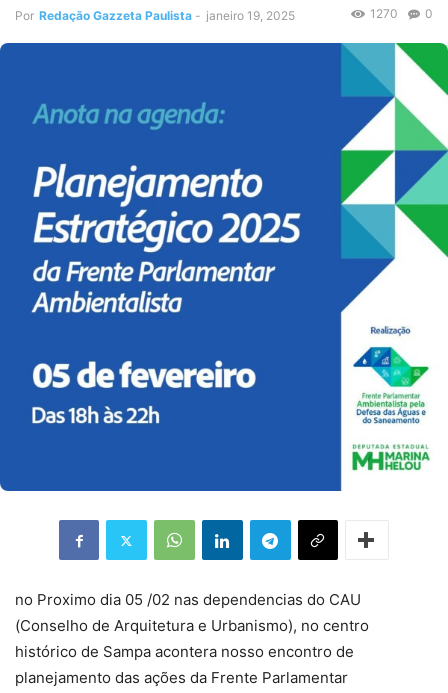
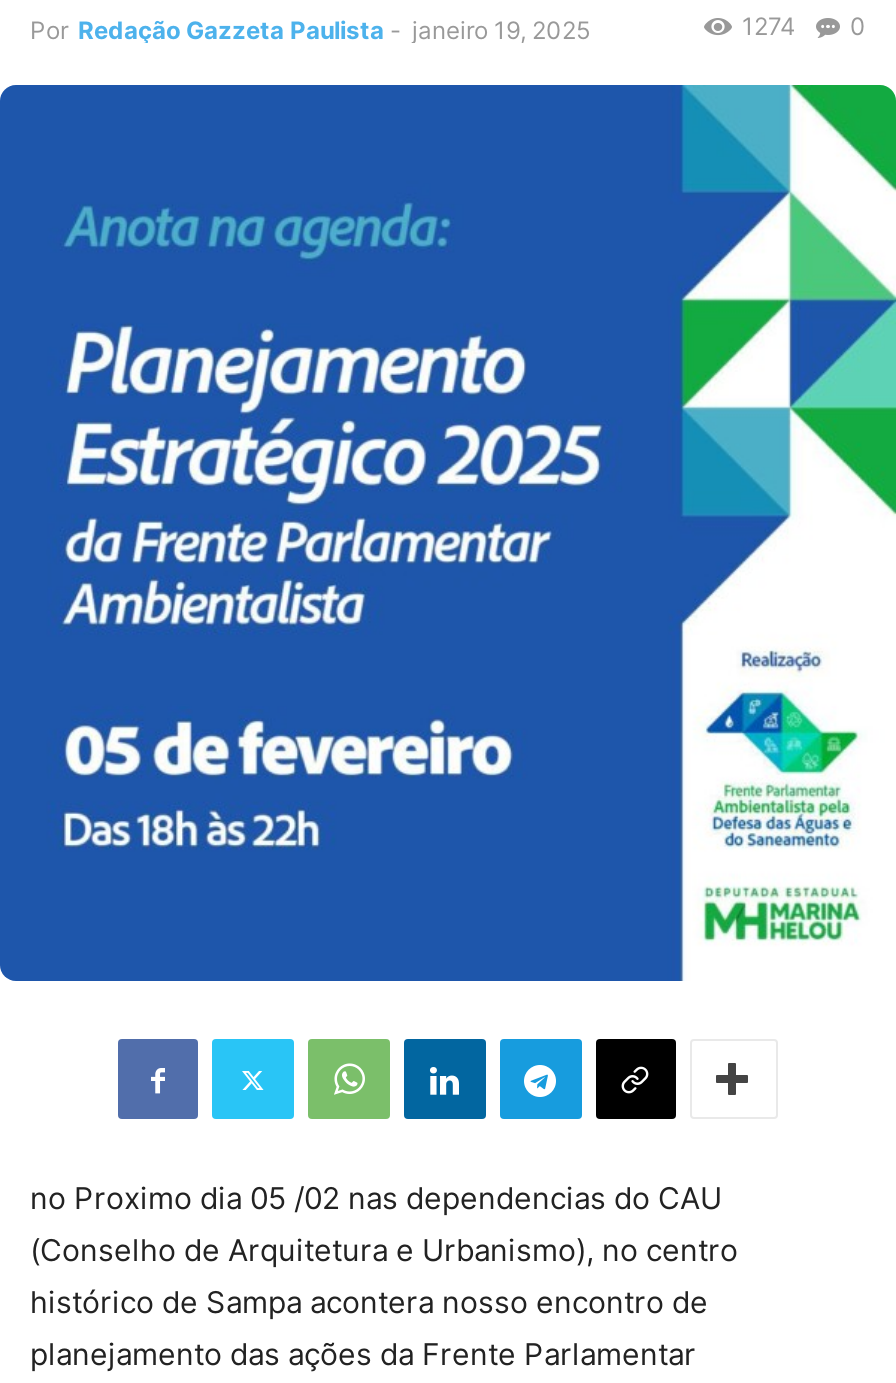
[370,6,433,21] 1270 0 -> [742,11,866,41] 1274 0

